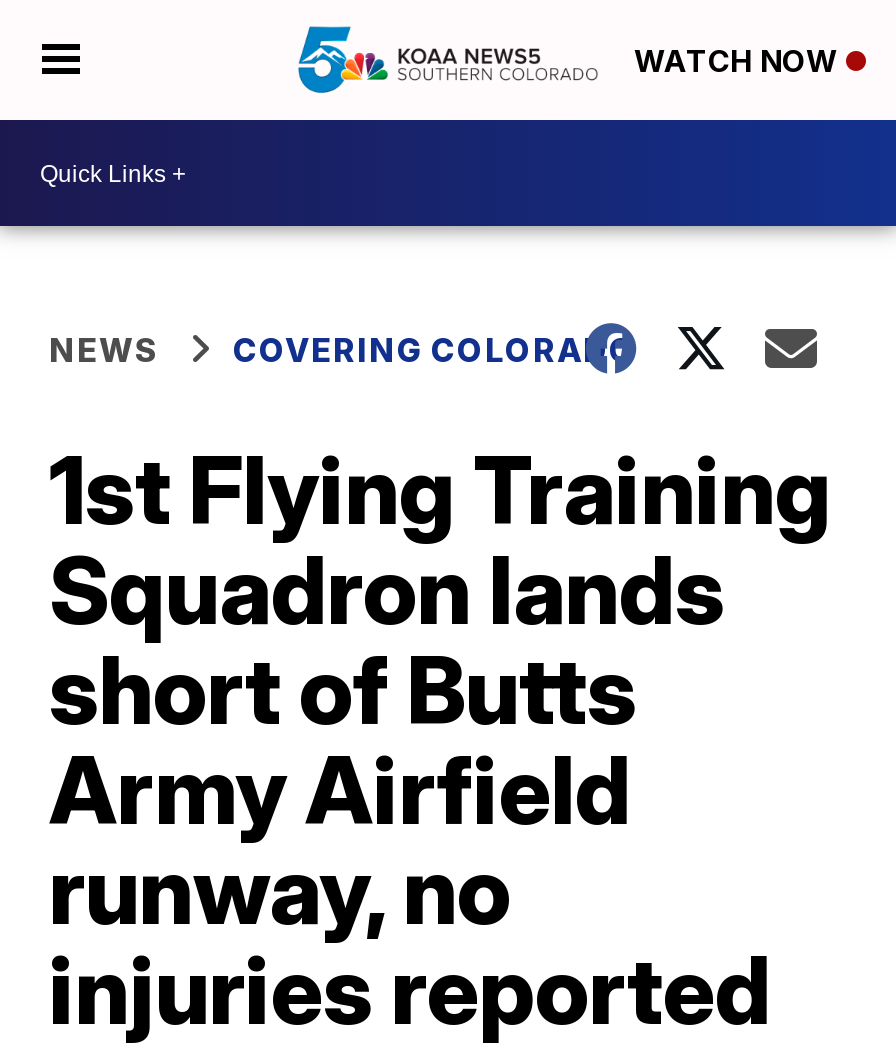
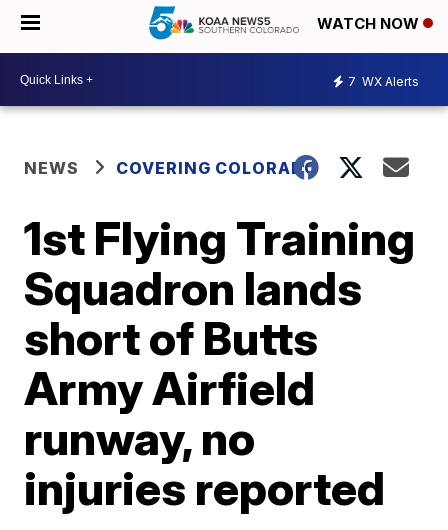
none -> [348,73,419,88] 7 WX Alerts

